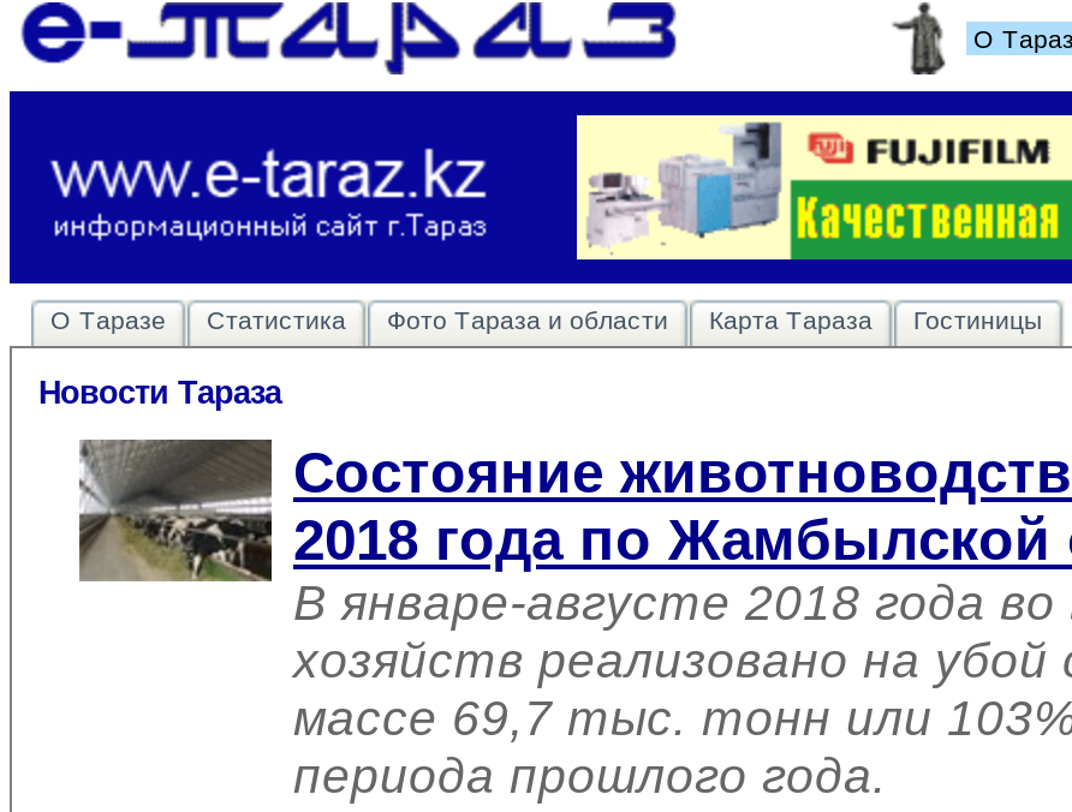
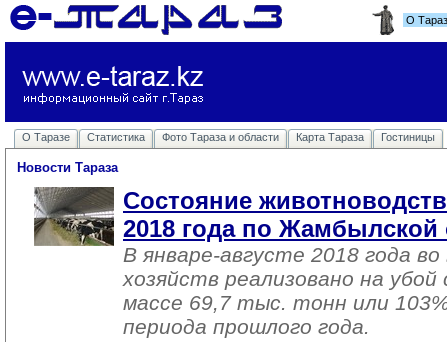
[574,113,1065,262] [image] -> none

